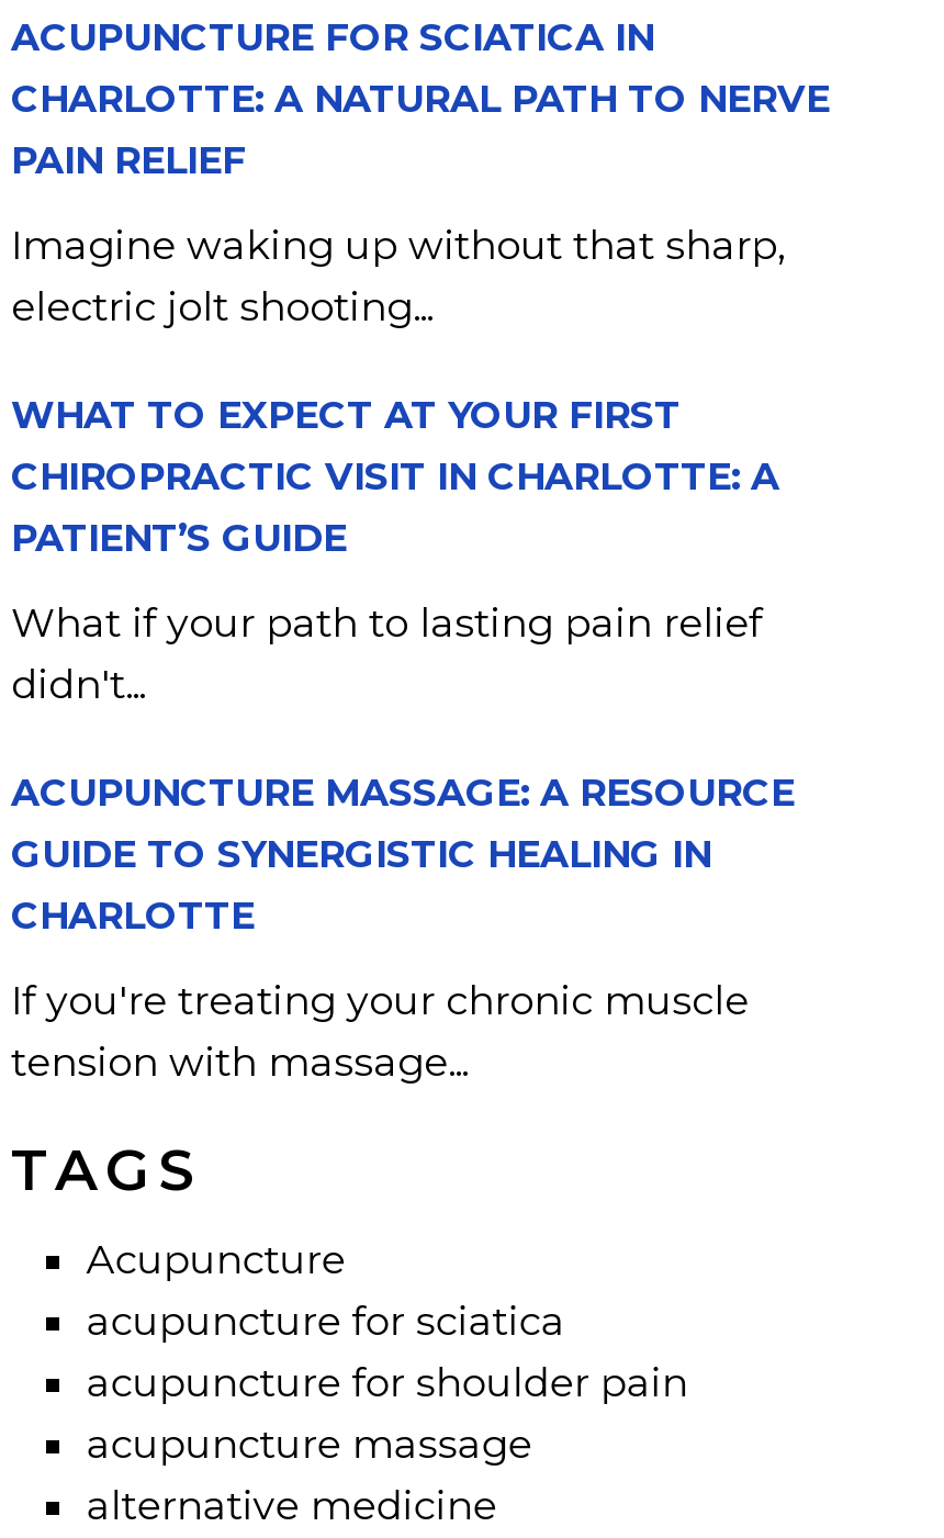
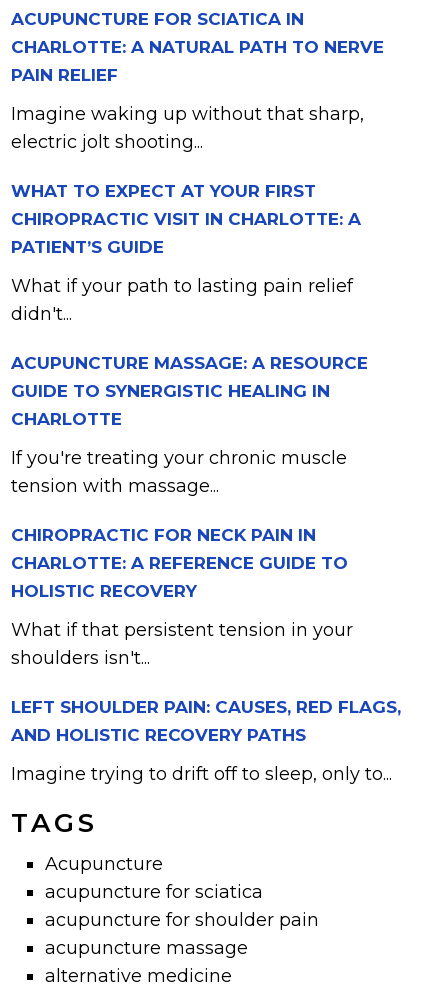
none -> [11,525,401,785] CHIROPRACTIC FOR NECK PAIN IN | CHARLOTTE: A REFERENCE GUIDE TO | HOLISTIC RECOVERY | What if that persistent tension in your | shoulders isn't... | LEFT SHOULDER PAIN: CAUSES, RED FLAGS, | AND HOLISTIC RECOVERY PATHS | Imagine trying to drift off to sleep, only to...

